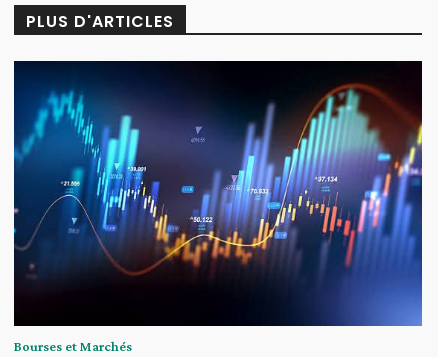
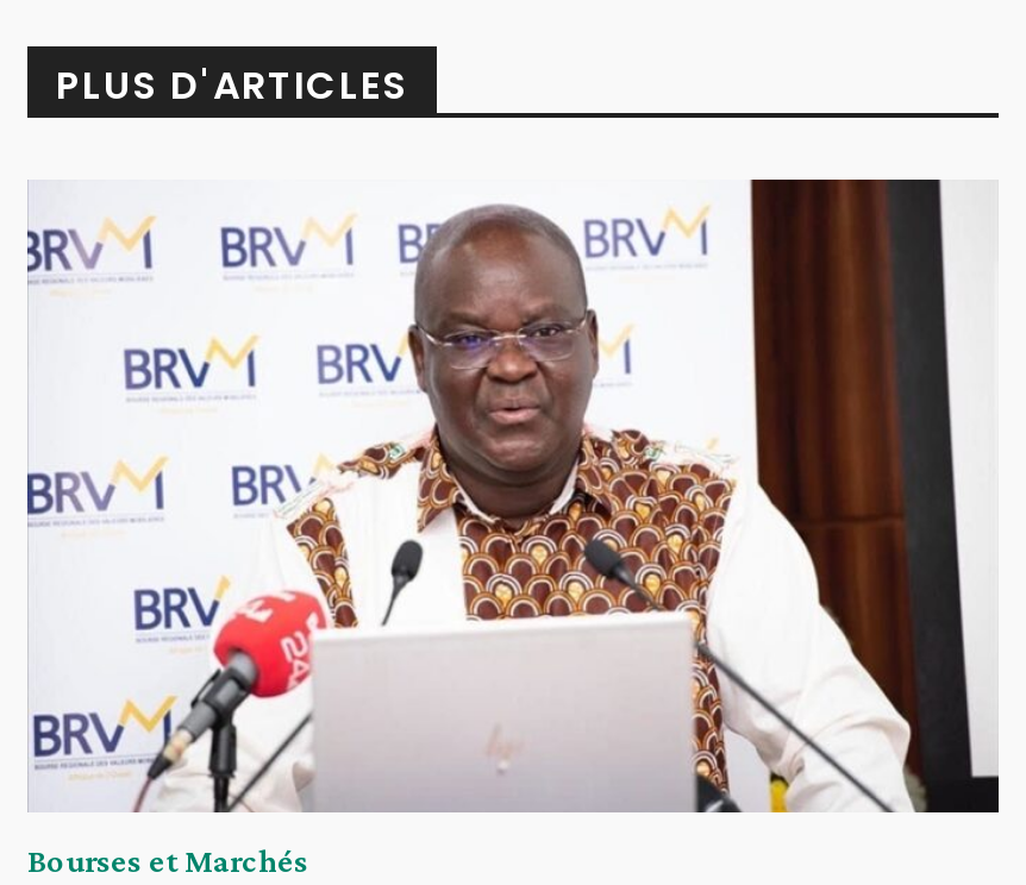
[13,60,423,327] [image] -> [25,176,1001,816] [image]

